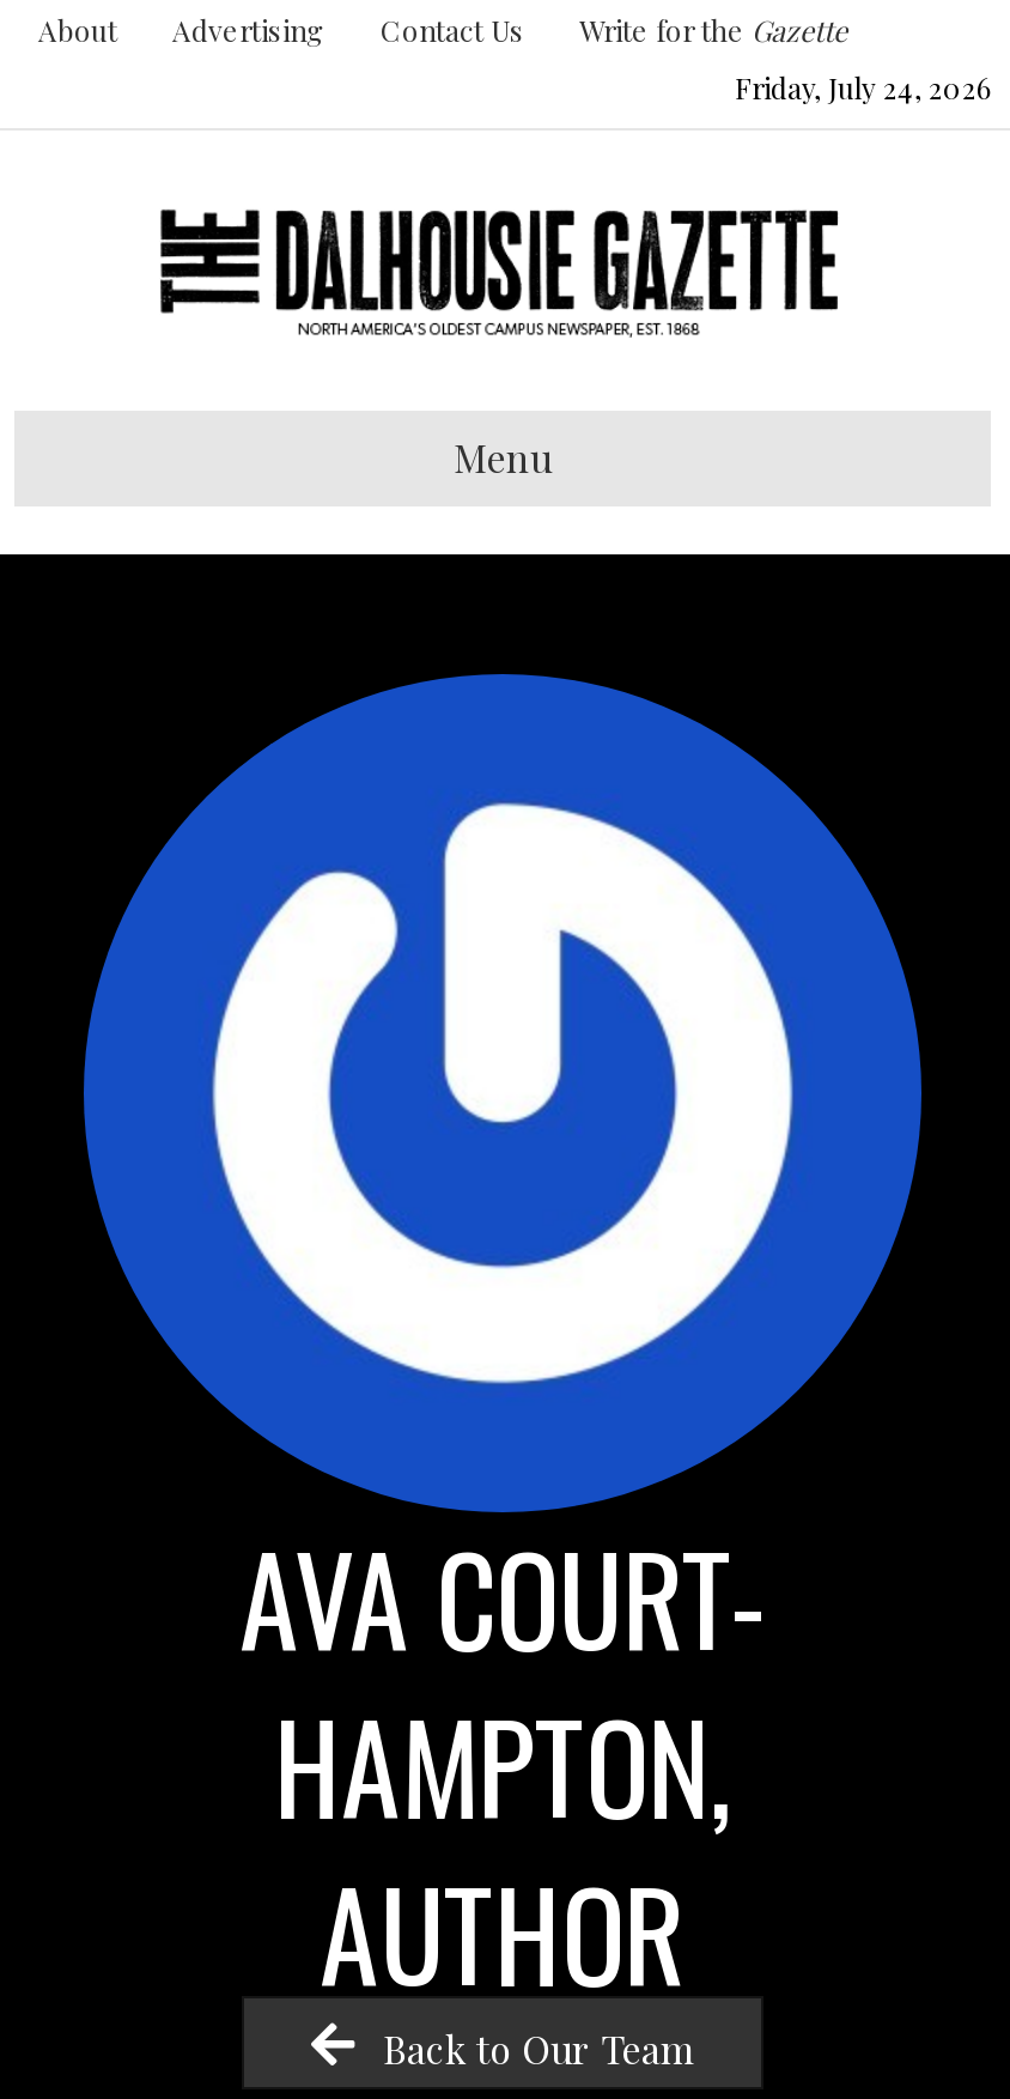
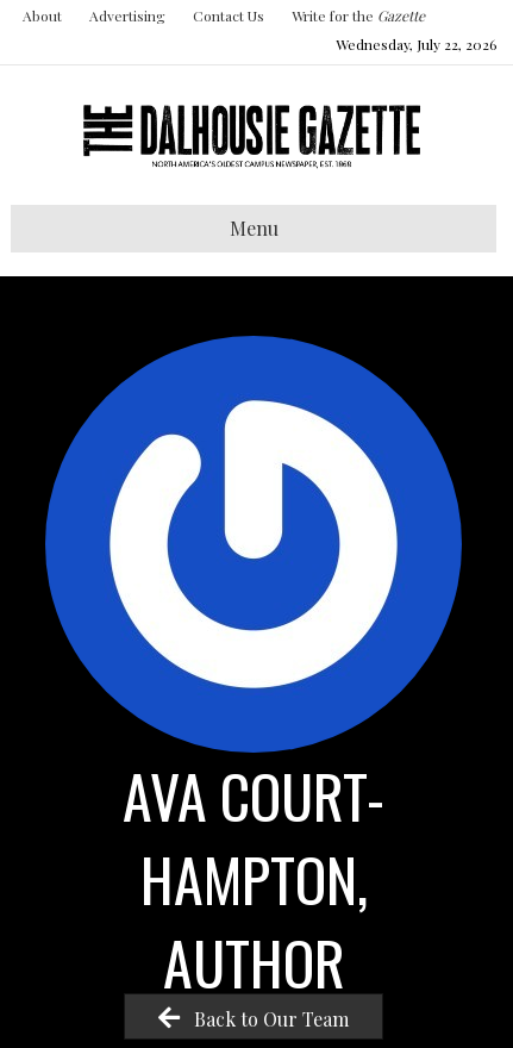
[735,68,991,107] Friday, July 24, 2026 -> [336,35,496,54] Wednesday, July 22, 2026

